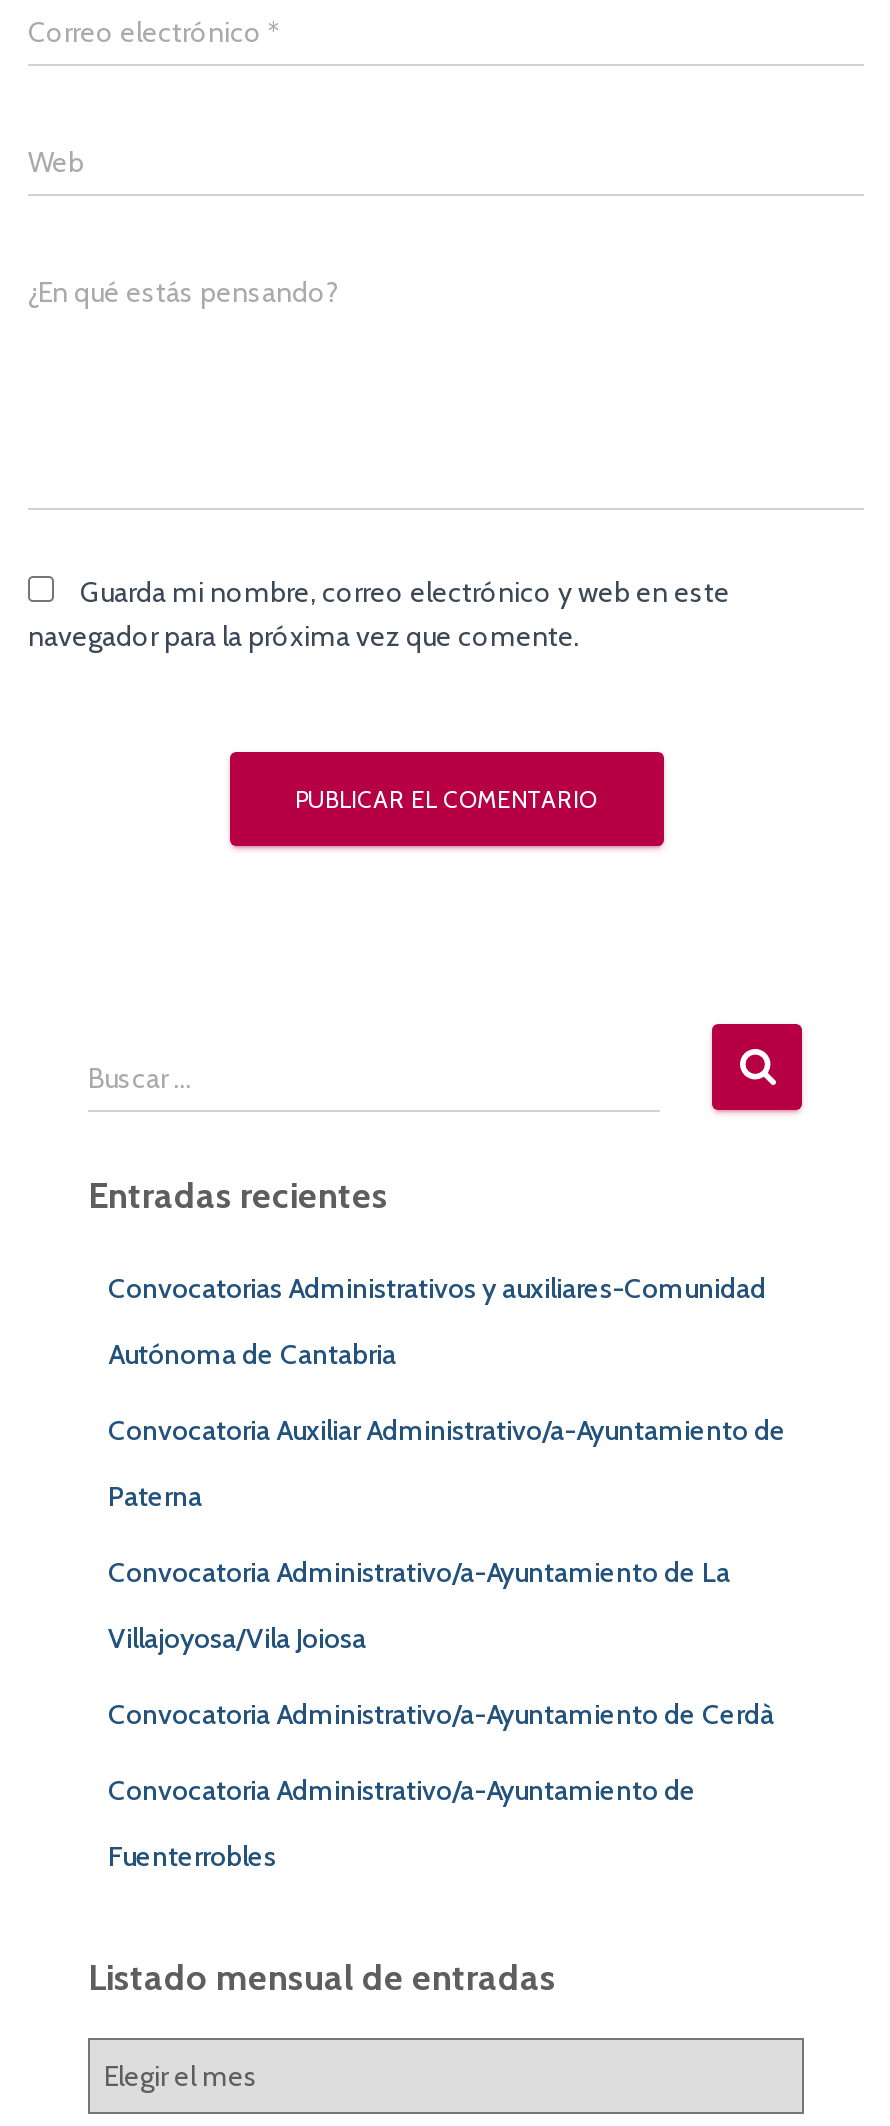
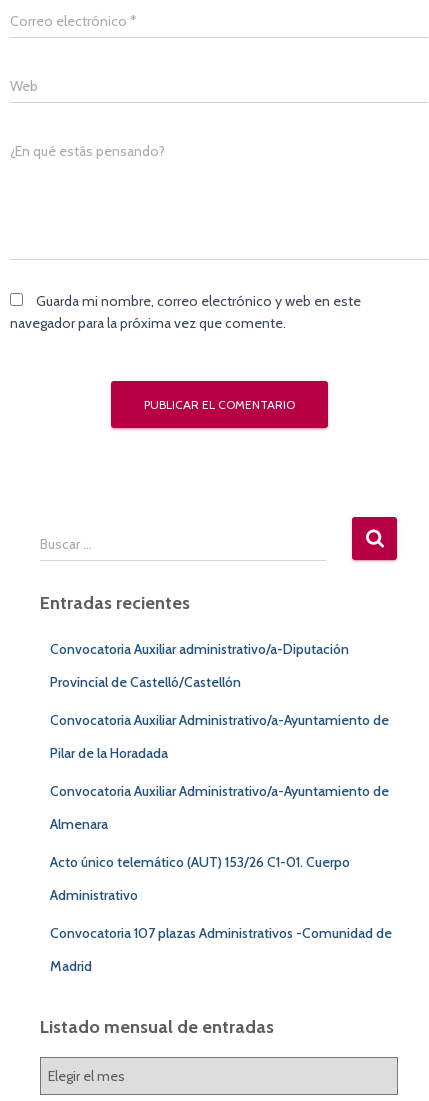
[108,1270,766,1306] Convocatorias Administrativos y auxiliares-Comunidad -> [50,640,349,658] Convocatoria Auxiliar administrativo/a-Diputación
[108,1336,396,1372] Autónoma de Cantabria -> [50,673,241,691] Provincial de Castelló/Castellón
[108,1478,774,1874] Paterna | Convocatoria Administrativo/a-Ayuntamiento de La | Villajoyosa/Vila Joiosa | Convocatoria Administrativo/a-Ayuntamiento de Cerdà | Convocatoria Administrativo/a-Ayuntamiento de | Fuenterrobles -> [50,744,392,975] Pilar de la Horadada | Convocatoria Auxiliar Administrativo/a-Ayuntamiento de | Almenara | Acto único telemático (AUT) 153/26 C1-01. Cuerpo | Administrativo | Convocatoria 107 plazas Administrativos -Comunidad de | Madrid

